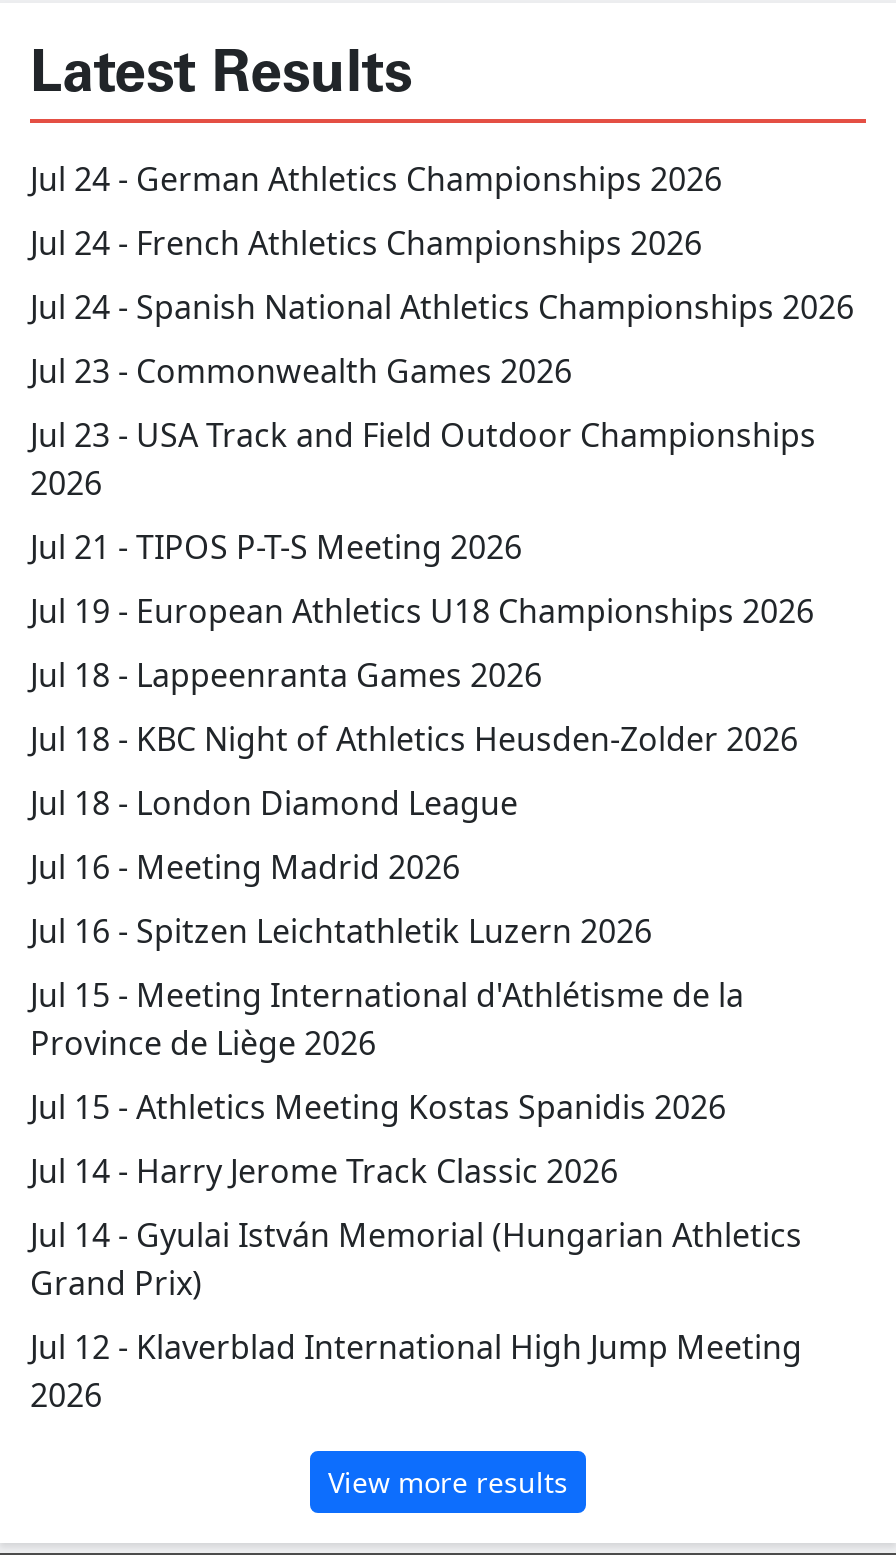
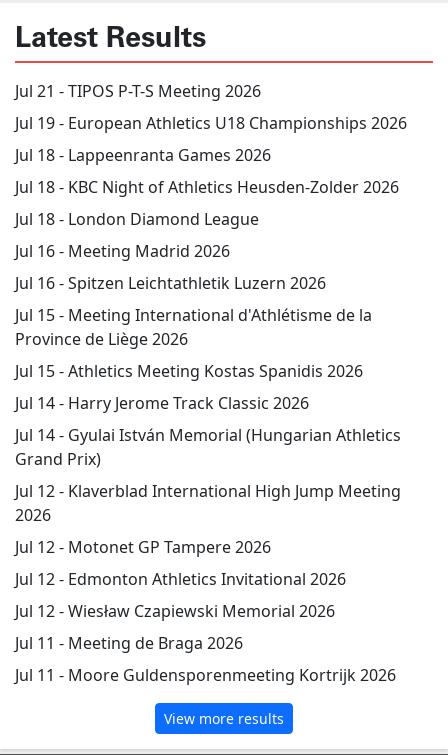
[30,156,854,504] Jul 24 - German Athletics Championships 2026 | Jul 24 - French Athletics Championships 2026 | Jul 24 - Spanish National Athletics Championships 2026 | Jul 23 - Commonwealth Games 2026 | Jul 23 - USA Track and Field Outdoor Championships | 2026 -> none
moved [30,524,814,1416] -> [15,80,407,526]: Jul 21 - TIPOS P-T-S Meeting 2026 | Jul 19 - European Athletics U18 Championships 2026 | Jul 18 - Lappeenranta Games 2026 | ... | Jul 12 - Klaverblad International High Jump Meeting | 2026
none -> [15,536,396,686] Jul 12 - Motonet GP Tampere 2026 | Jul 12 - Edmonton Athletics Invitational 2026 | Jul 12 - Wiesław Czapiewski Memorial 2026 | Jul 11 - Meeting de Braga 2026 | Jul 11 - Moore Guldensporenmeeting Kortrijk 2026

